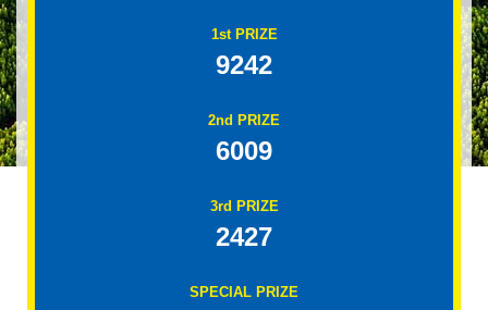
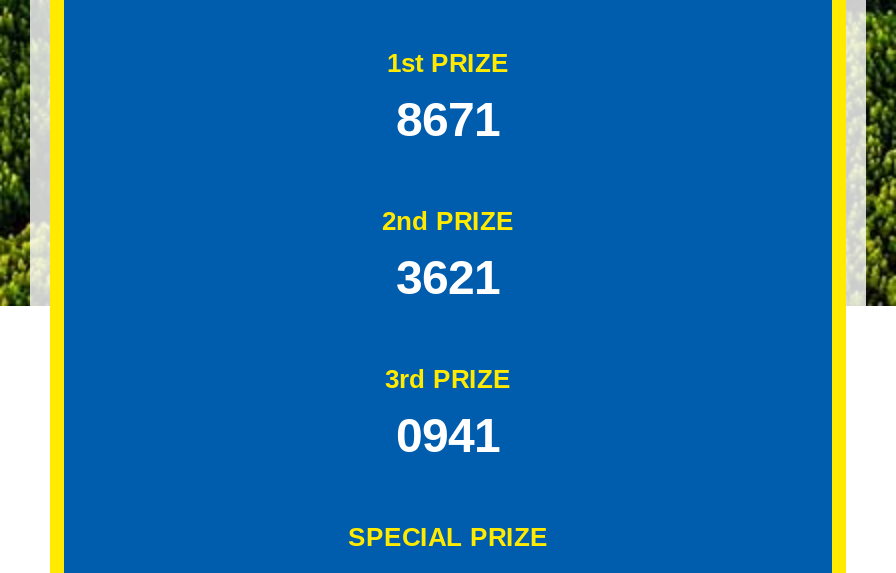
[216,50,272,80] 9242 -> [396,92,500,146] 8671
[216,136,272,166] 6009 -> [396,250,500,304] 3621
[216,222,272,251] 2427 -> [396,408,500,462] 0941

